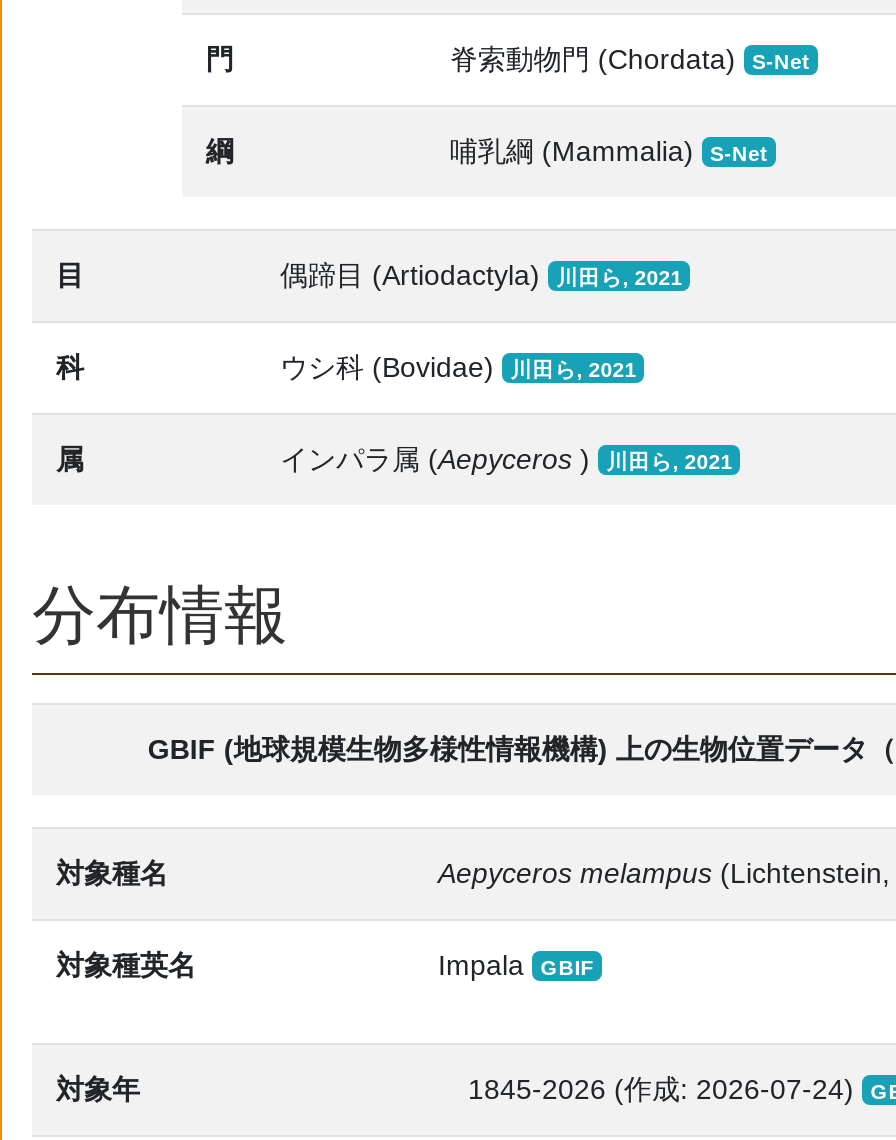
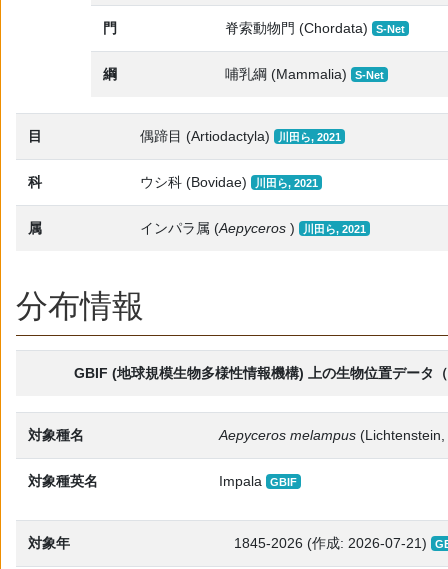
[468,1072,854,1104] 1845-2026 (作成: 2026-07-24) -> [234,534,427,550] 1845-2026 (作成: 2026-07-21)

